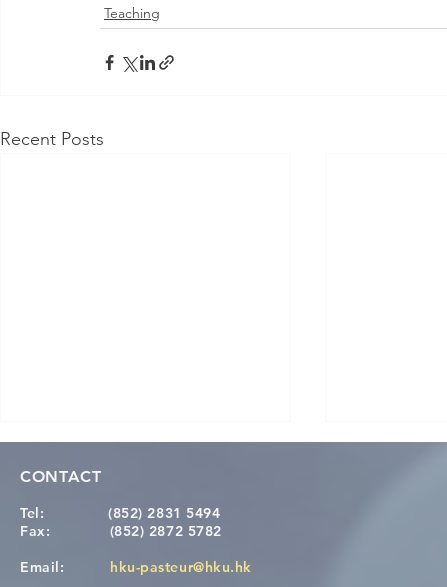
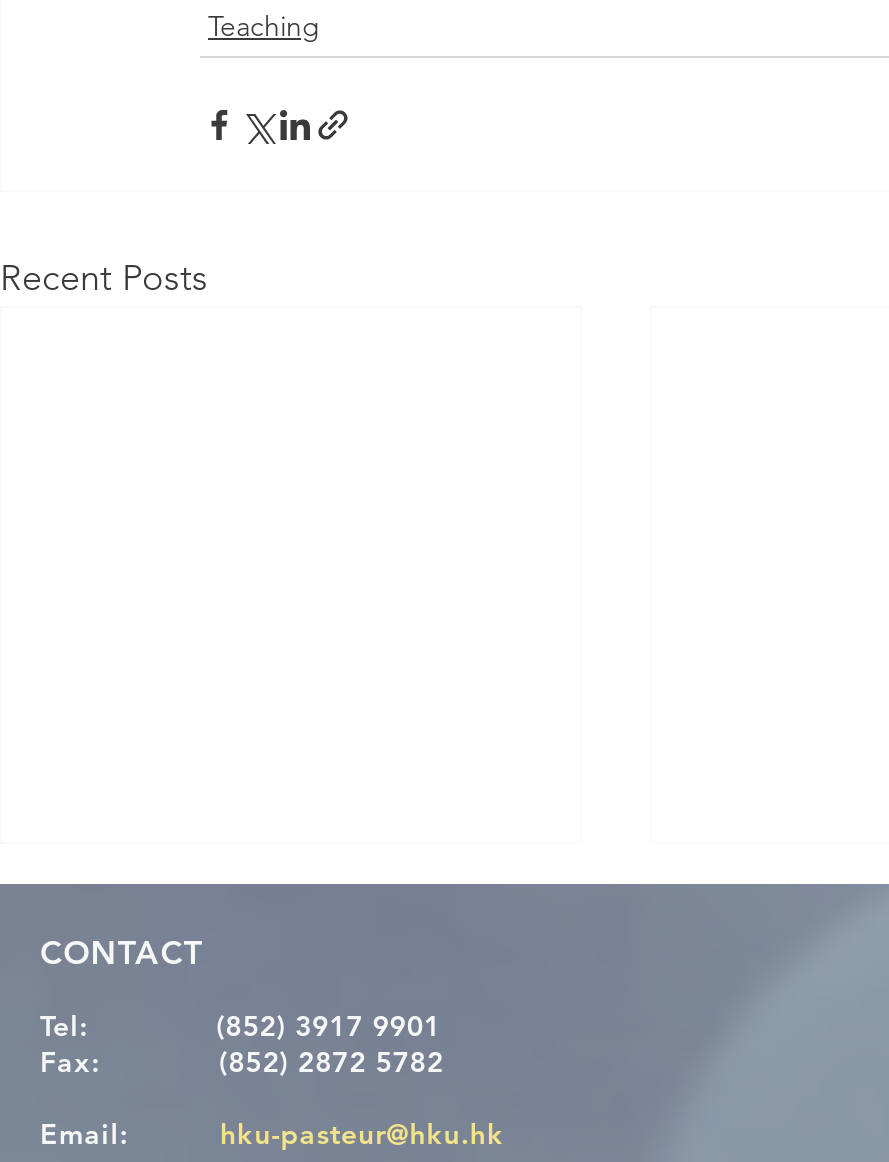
[20,504,220,522] Tel: (852) 2831 5494 -> [40,1008,441,1044] Tel: (852) 3917 9901

